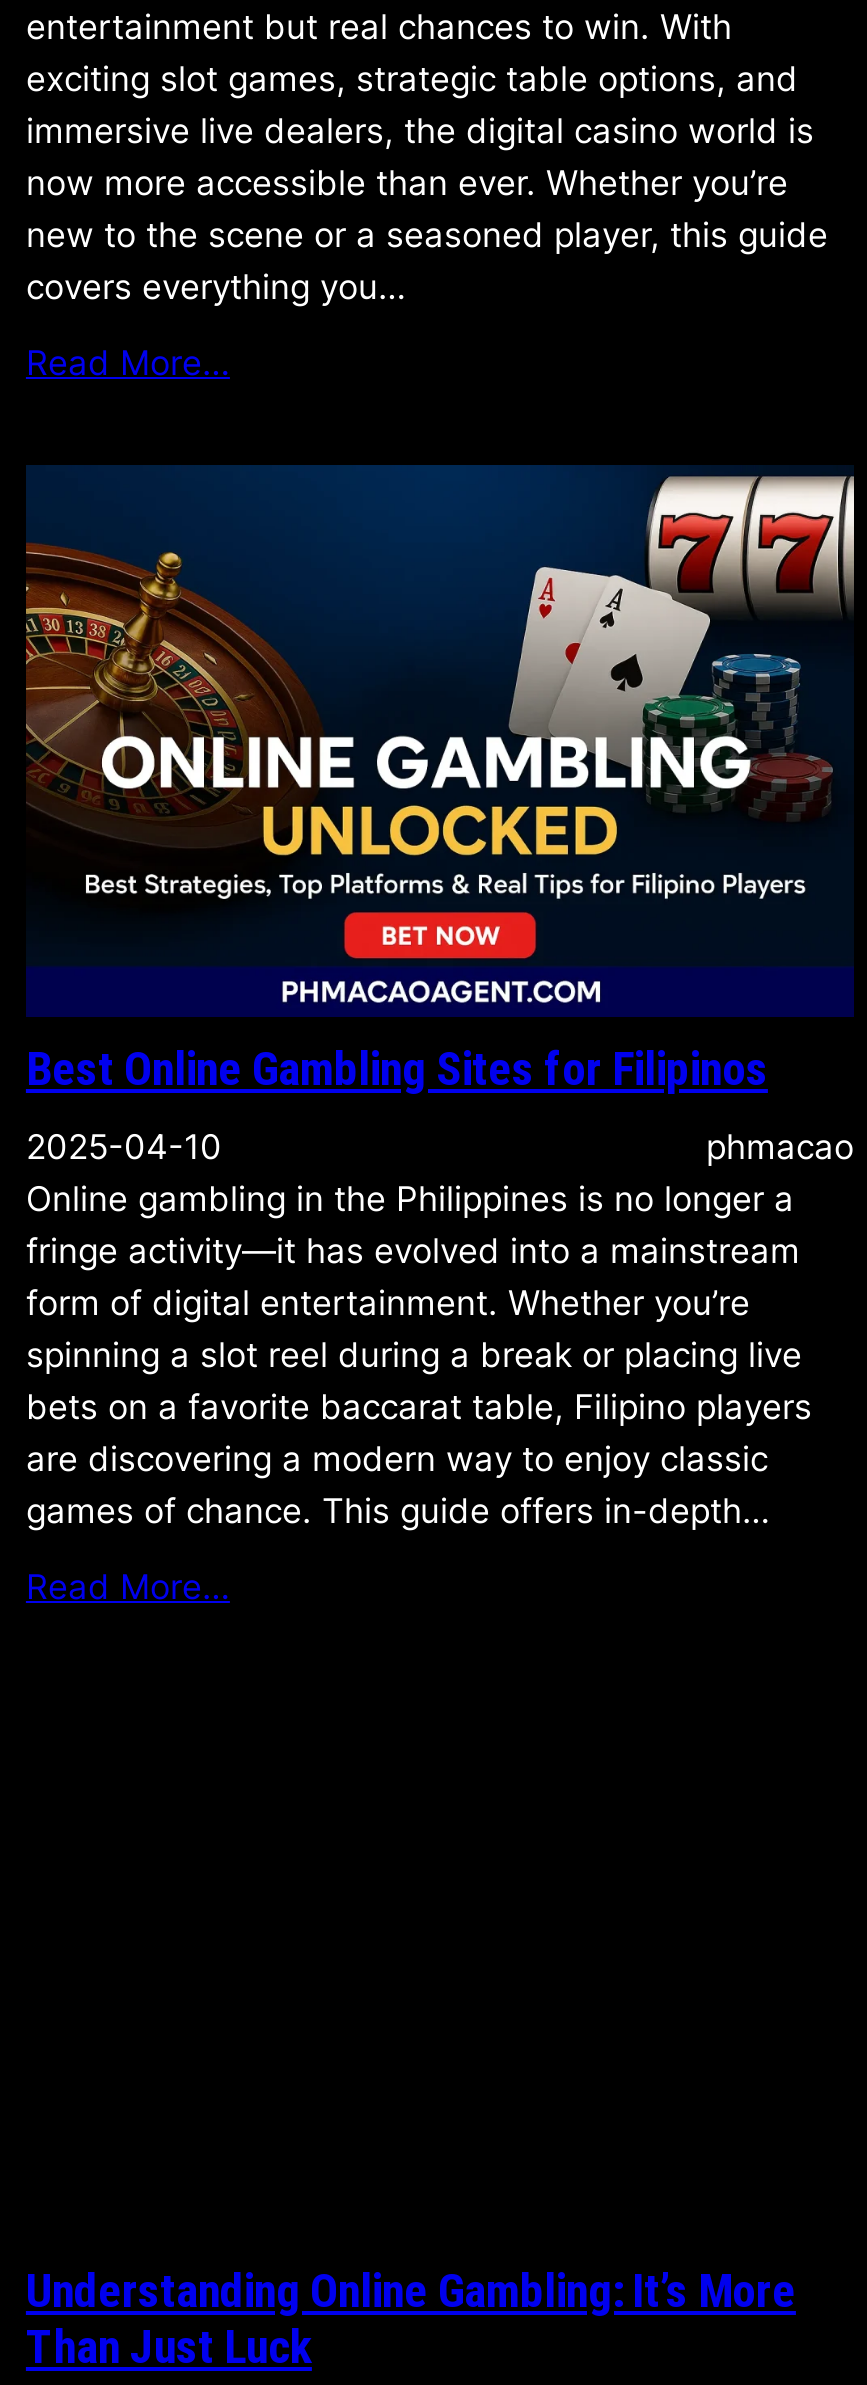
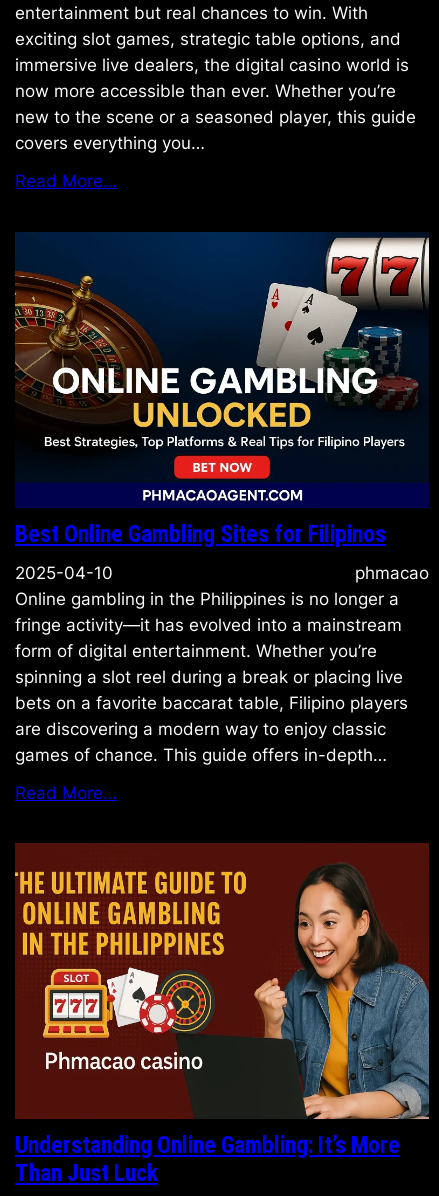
none -> [14,843,430,1120] [image]

